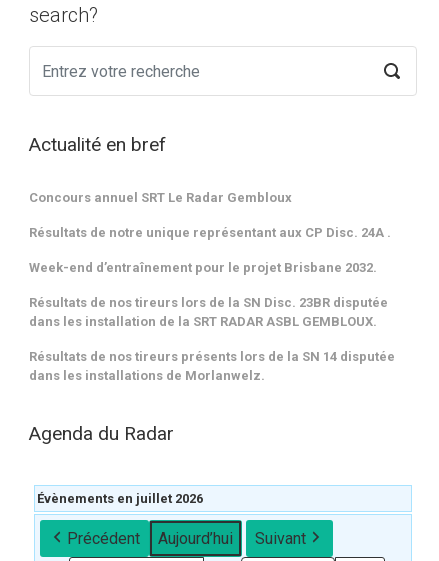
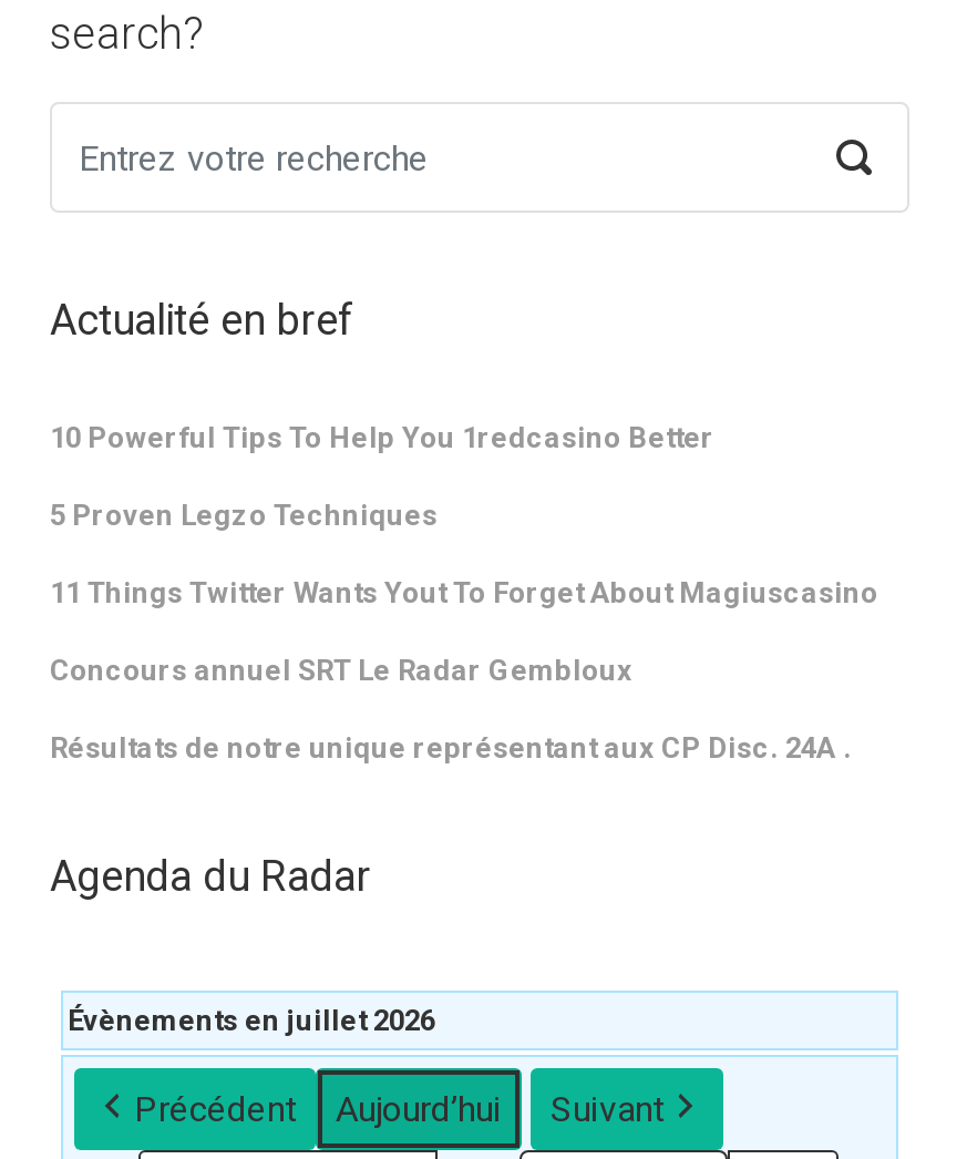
none -> [50,422,878,610] 10 Powerful Tips To Help You 1redcasino Better | 5 Proven Legzo Techniques | 11 Things Twitter Wants Yout To Forget About Magiuscasino
moved [29,190,391,240] -> [50,655,852,765]: Concours annuel SRT Le Radar Gembloux | Résultats de notre unique représentant aux CP Disc. 24A .
[29,260,395,383] Week-end d’entraînement pour le projet Brisbane 2032. | Résultats de nos tireurs lors de la SN Disc. 23BR disputée | dans les installation de la SRT RADAR ASBL GEMBLOUX. | Résultats de nos tireurs présents lors de la SN 14 disputée | dans les installations de Morlanwelz. -> none

